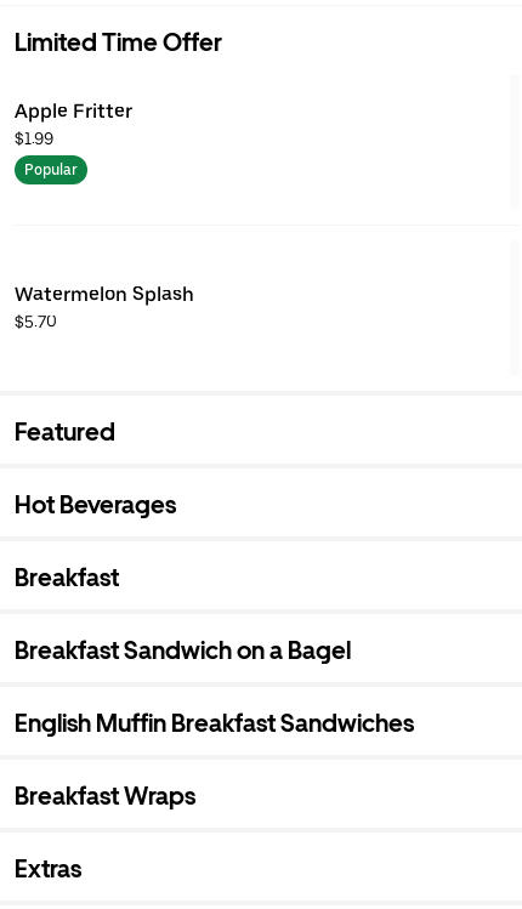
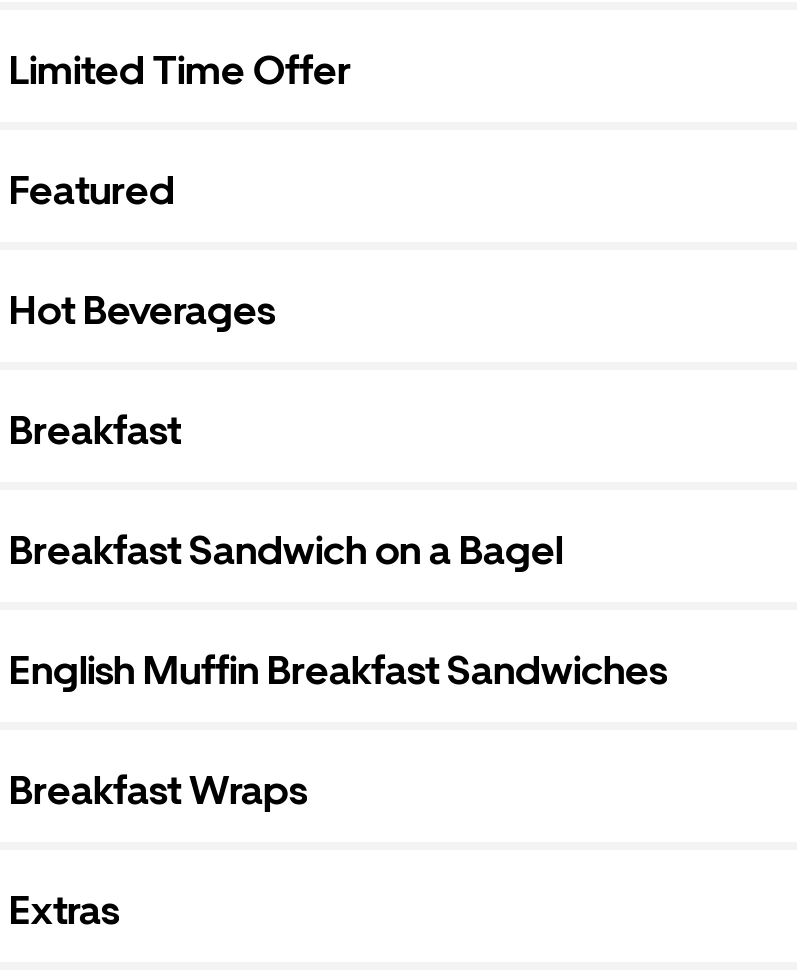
[15,100,132,179] Apple Fritter | $1.99 | Popular -> none
[15,283,194,332] Watermelon Splash | $5.70 -> none

